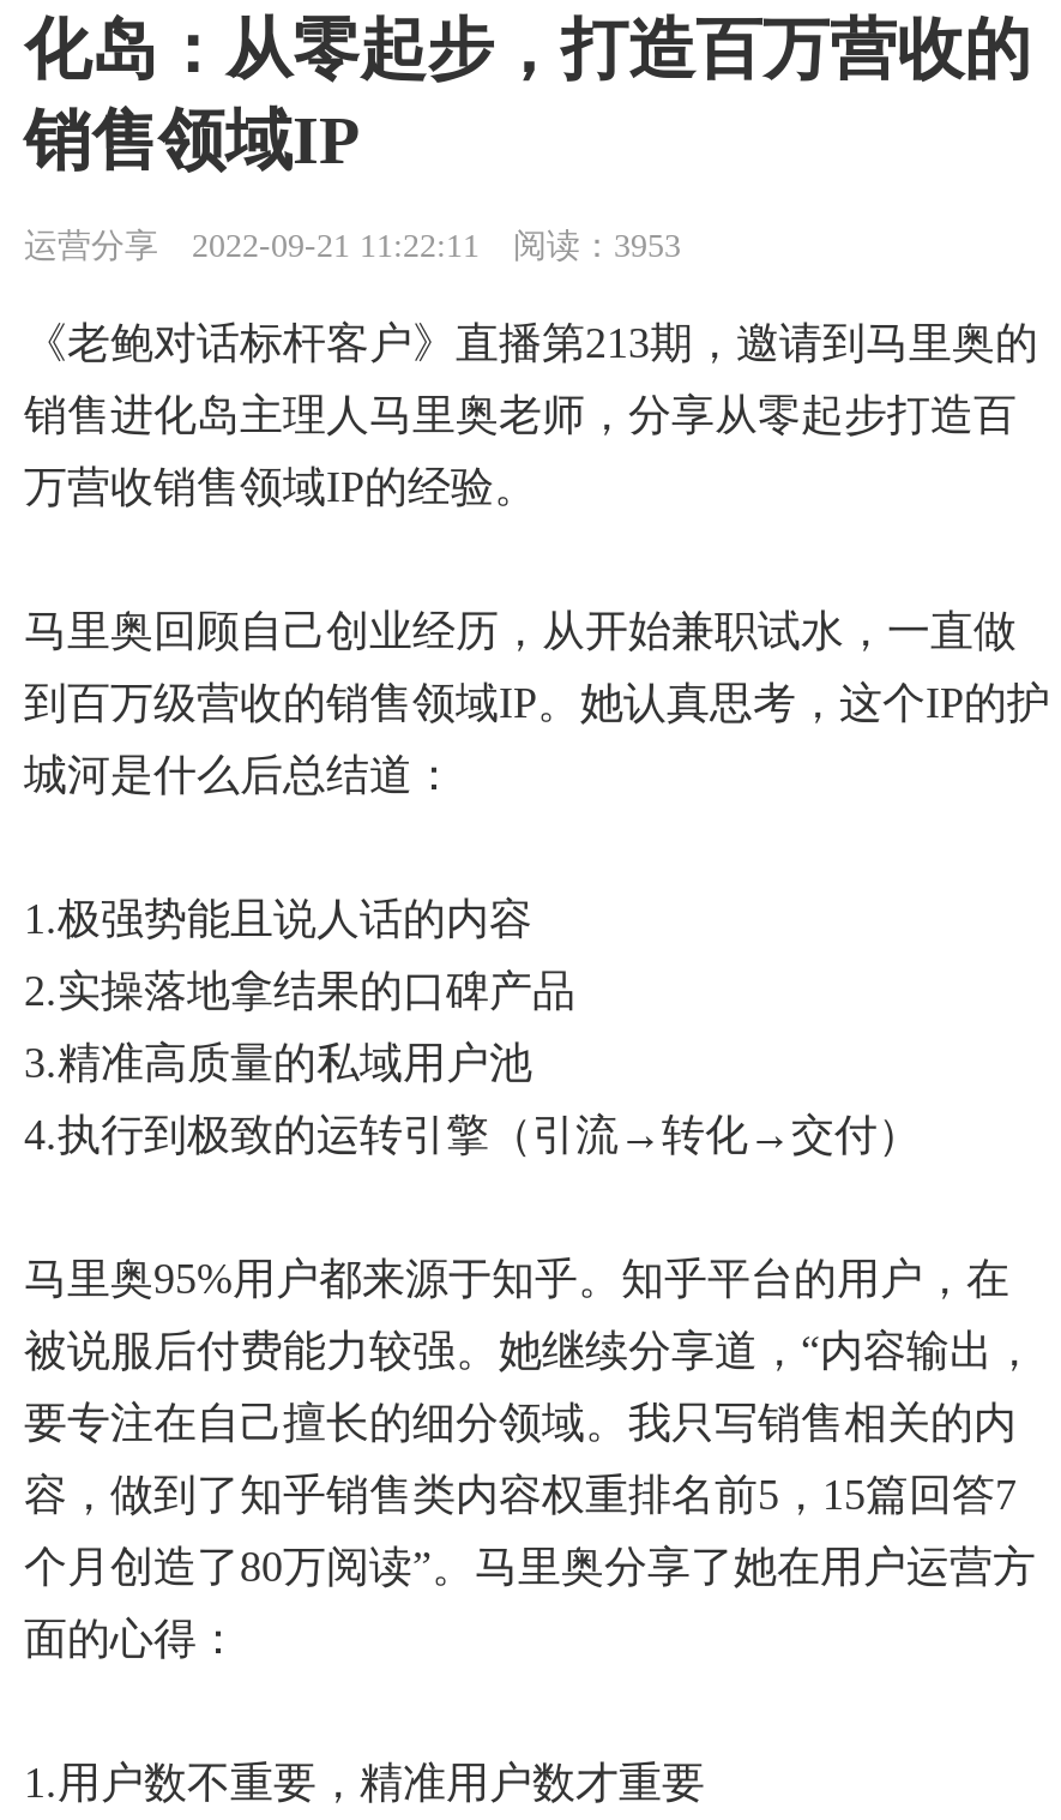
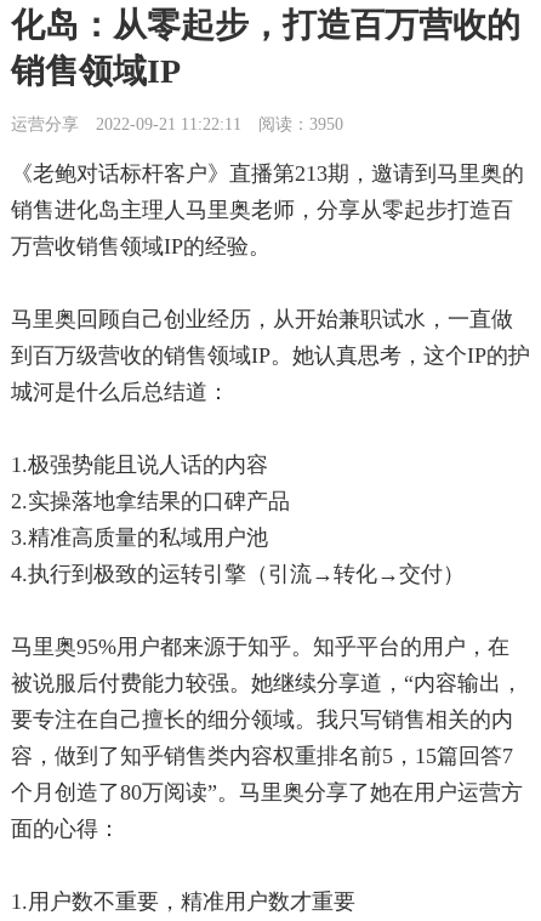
[24,228,681,264] 运营分享 2022-09-21 11:22:11 阅读：3953 -> [11,115,343,133] 运营分享 2022-09-21 11:22:11 阅读：3950

